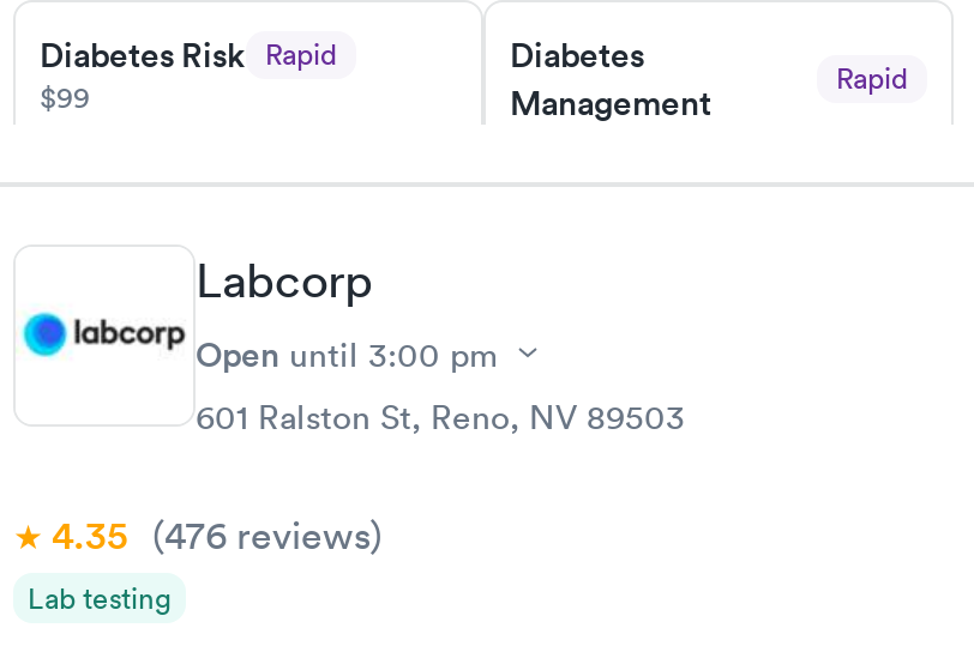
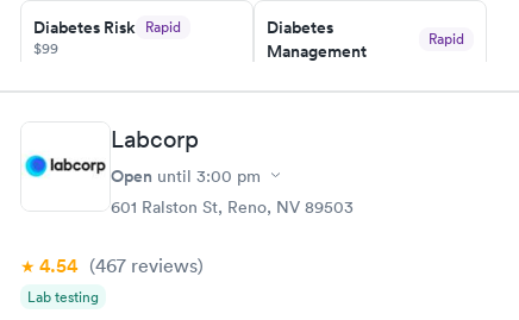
[52,509,383,560] 4.35 (476 reviews) -> [39,253,204,278] 4.54 (467 reviews)

